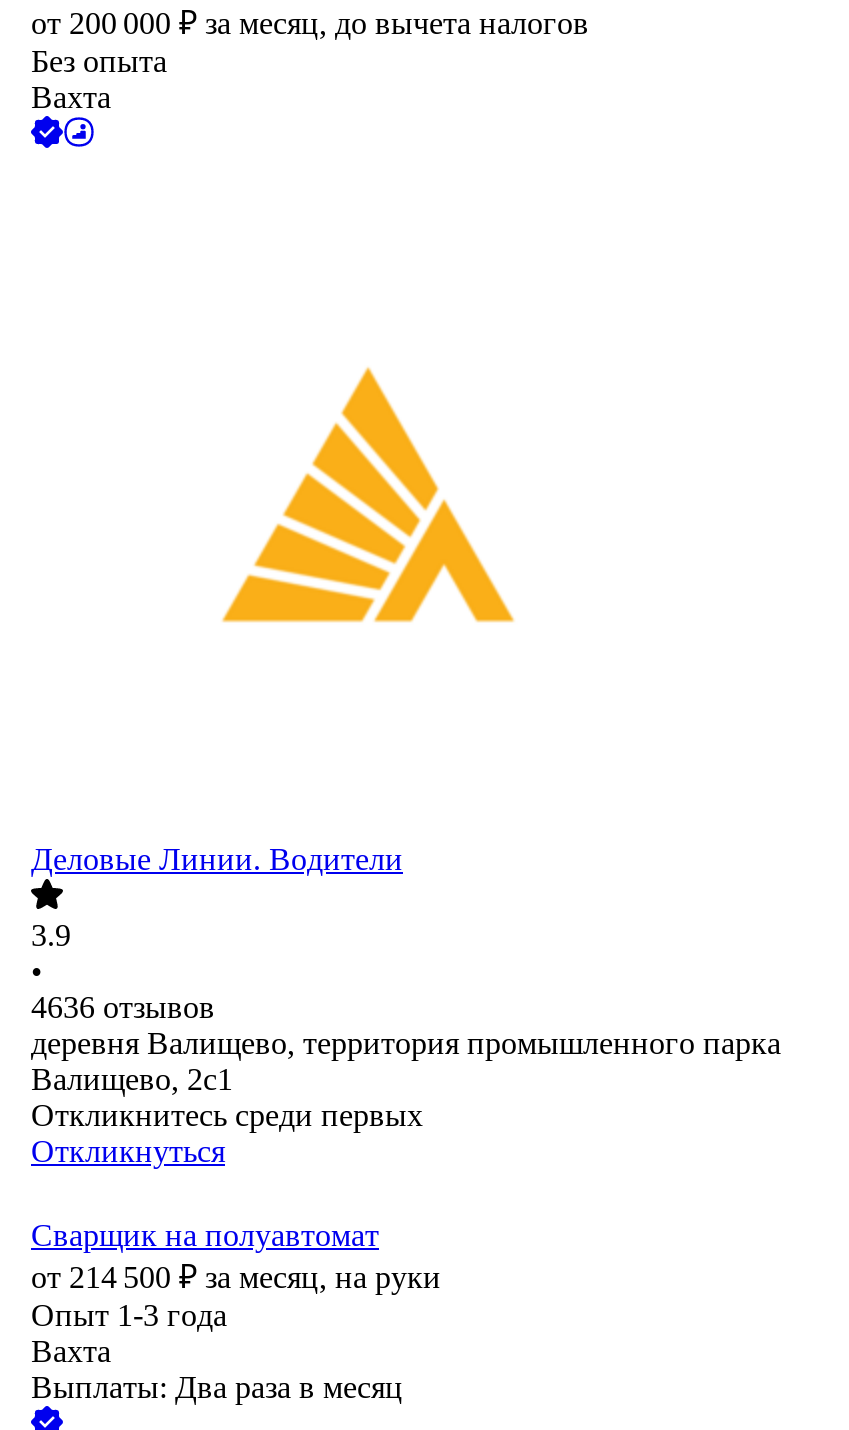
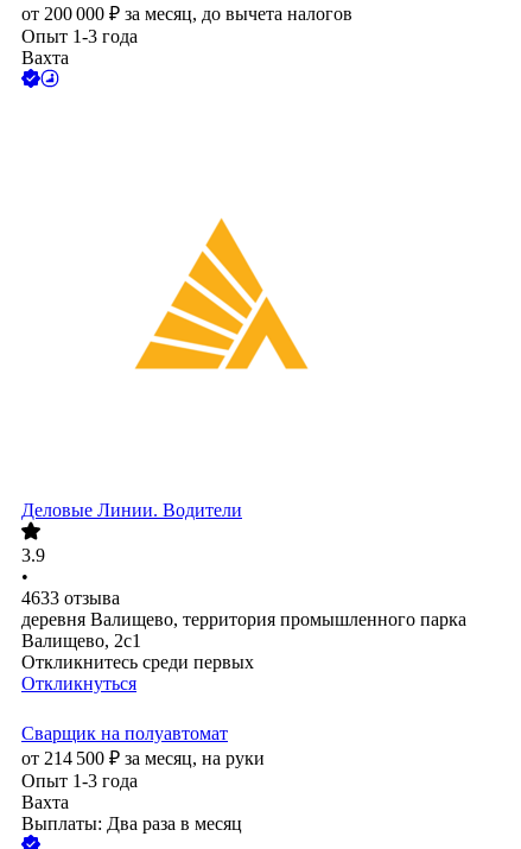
[31,45,167,79] Без опыта -> [21,26,138,47] Опыт 1-3 года
[31,991,215,1025] 4636 отзывов -> [21,588,120,608] 4633 отзыва

